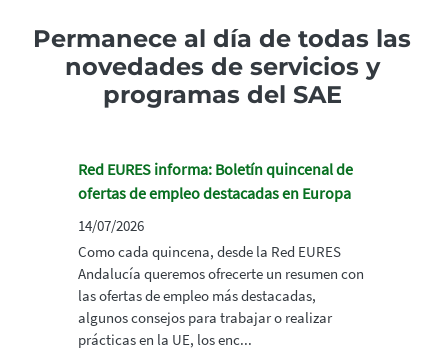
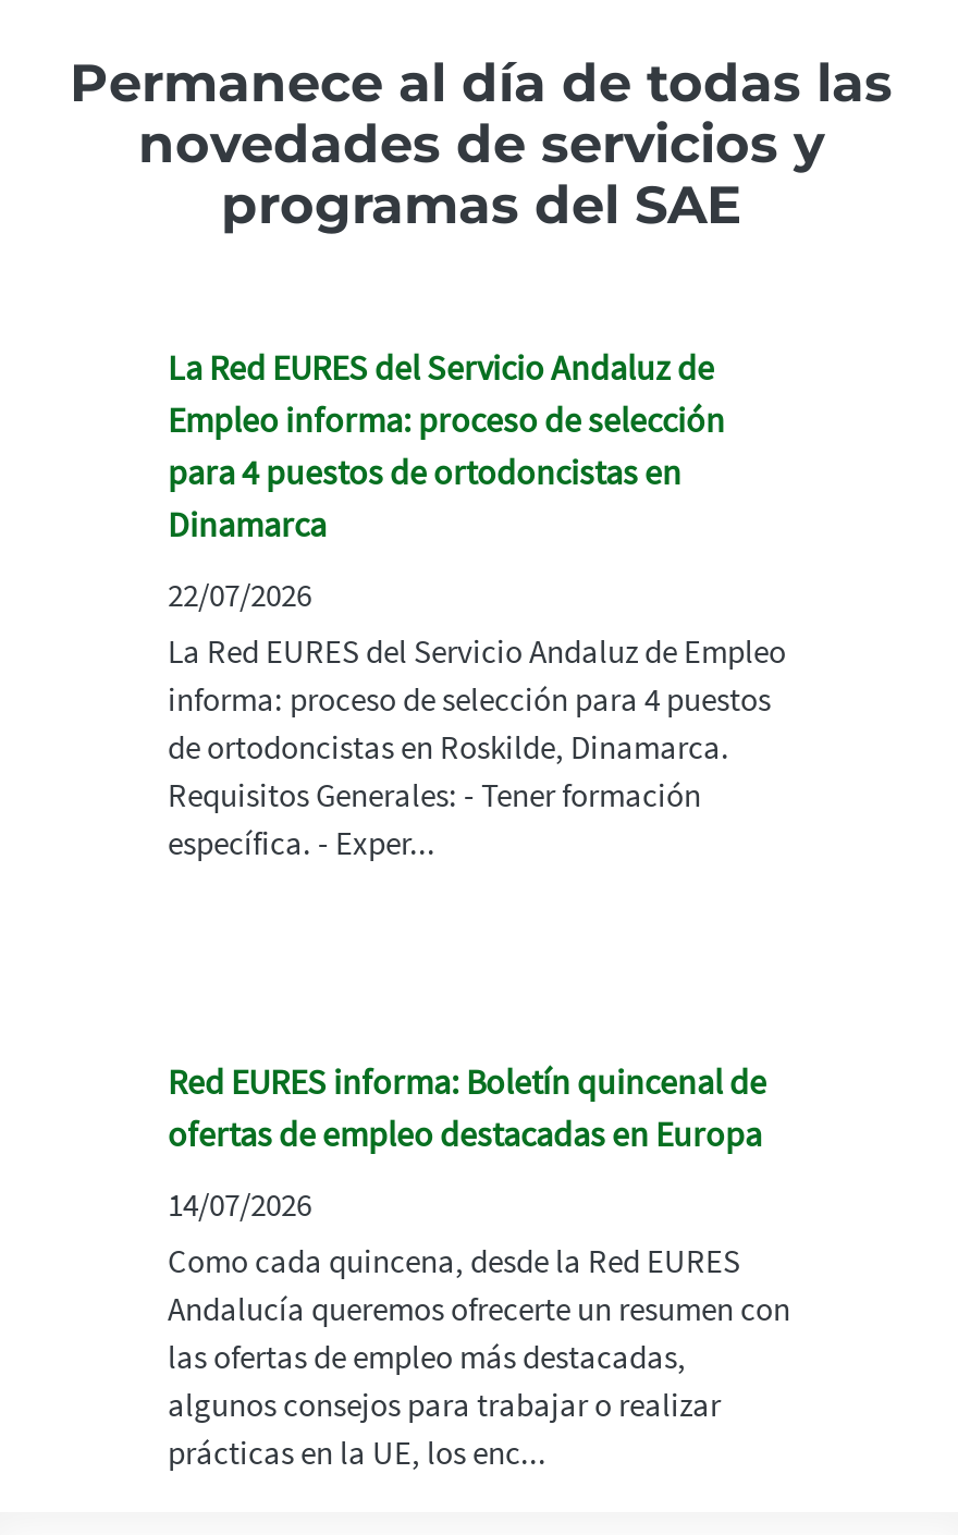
none -> [168,345,786,863] La Red EURES del Servicio Andaluz de | Empleo informa: proceso de selección | para 4 puestos de ortodoncistas en | Dinamarca | 22/07/2026 | La Red EURES del Servicio Andaluz de Empleo | informa: proceso de selección para 4 puestos | de ortodoncistas en Roskilde, Dinamarca. | Requisitos Generales: - Tener formación | específica. - Exper...

